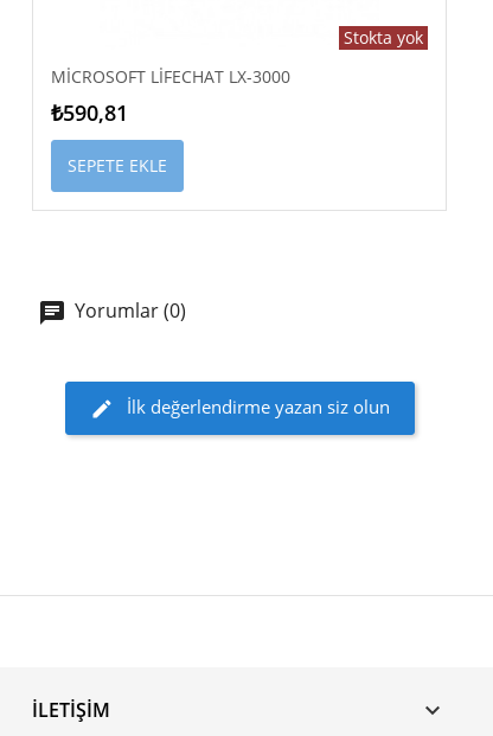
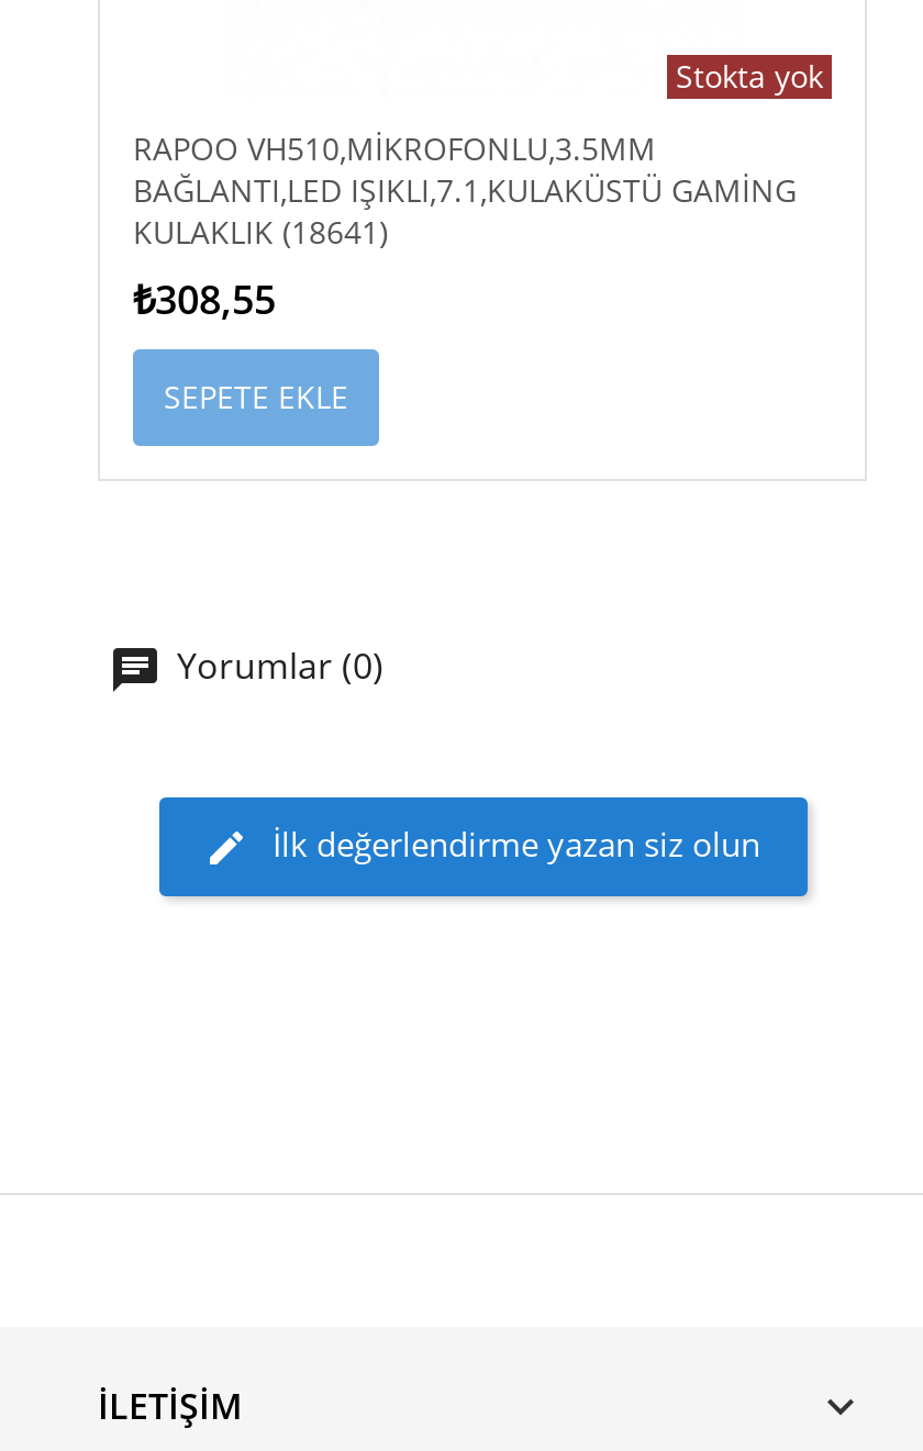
[51,65,290,127] MICROSOFT LIFECHAT LX-3000 | ₺590,81 -> [133,127,797,325] RAPOO VH510,MIKROFONLU,3.5MM | BAĞLANTI,LED IŞIKLI,7.1,KULAKÜSTÜ GAMING | KULAKLIK (18641) | ₺308,55

